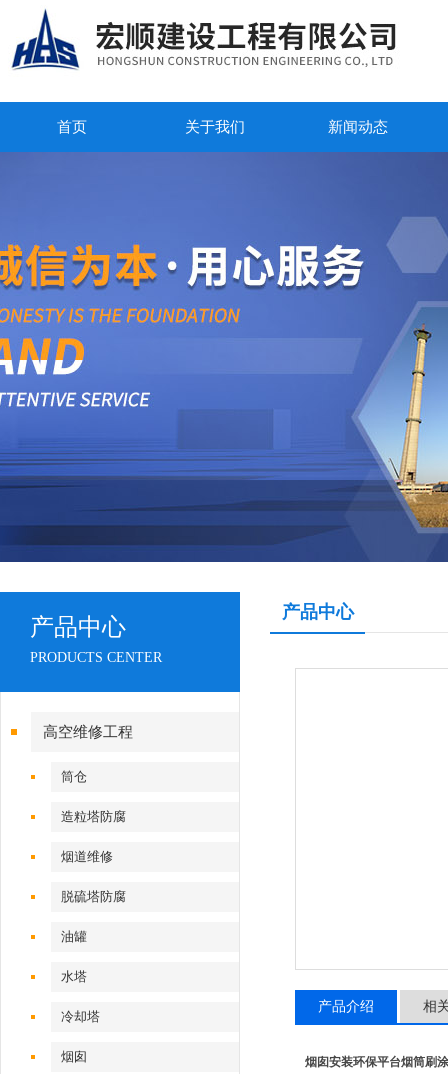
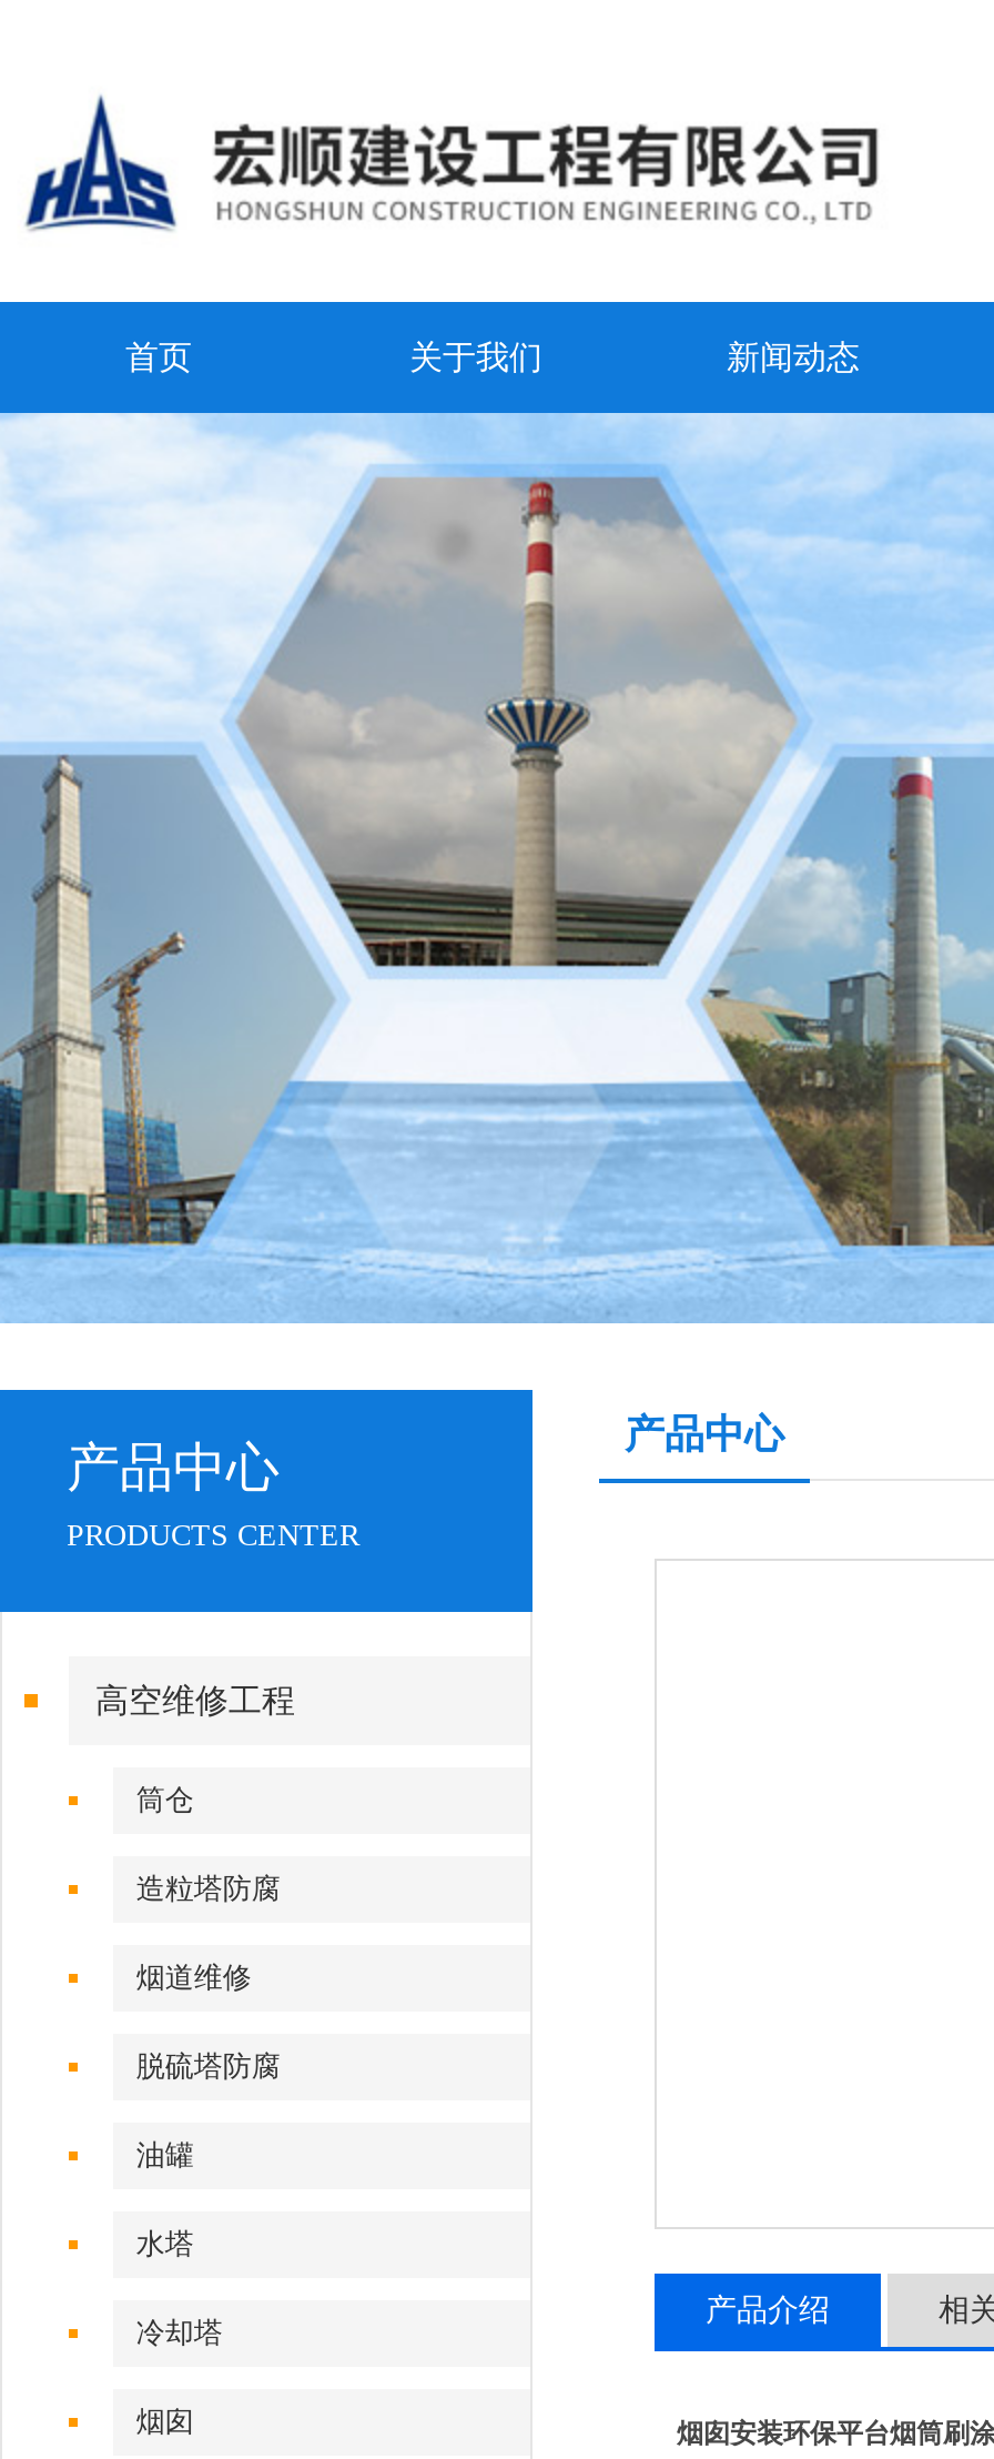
[3,152,445,563] [image] -> [7,411,987,1323] [image]

